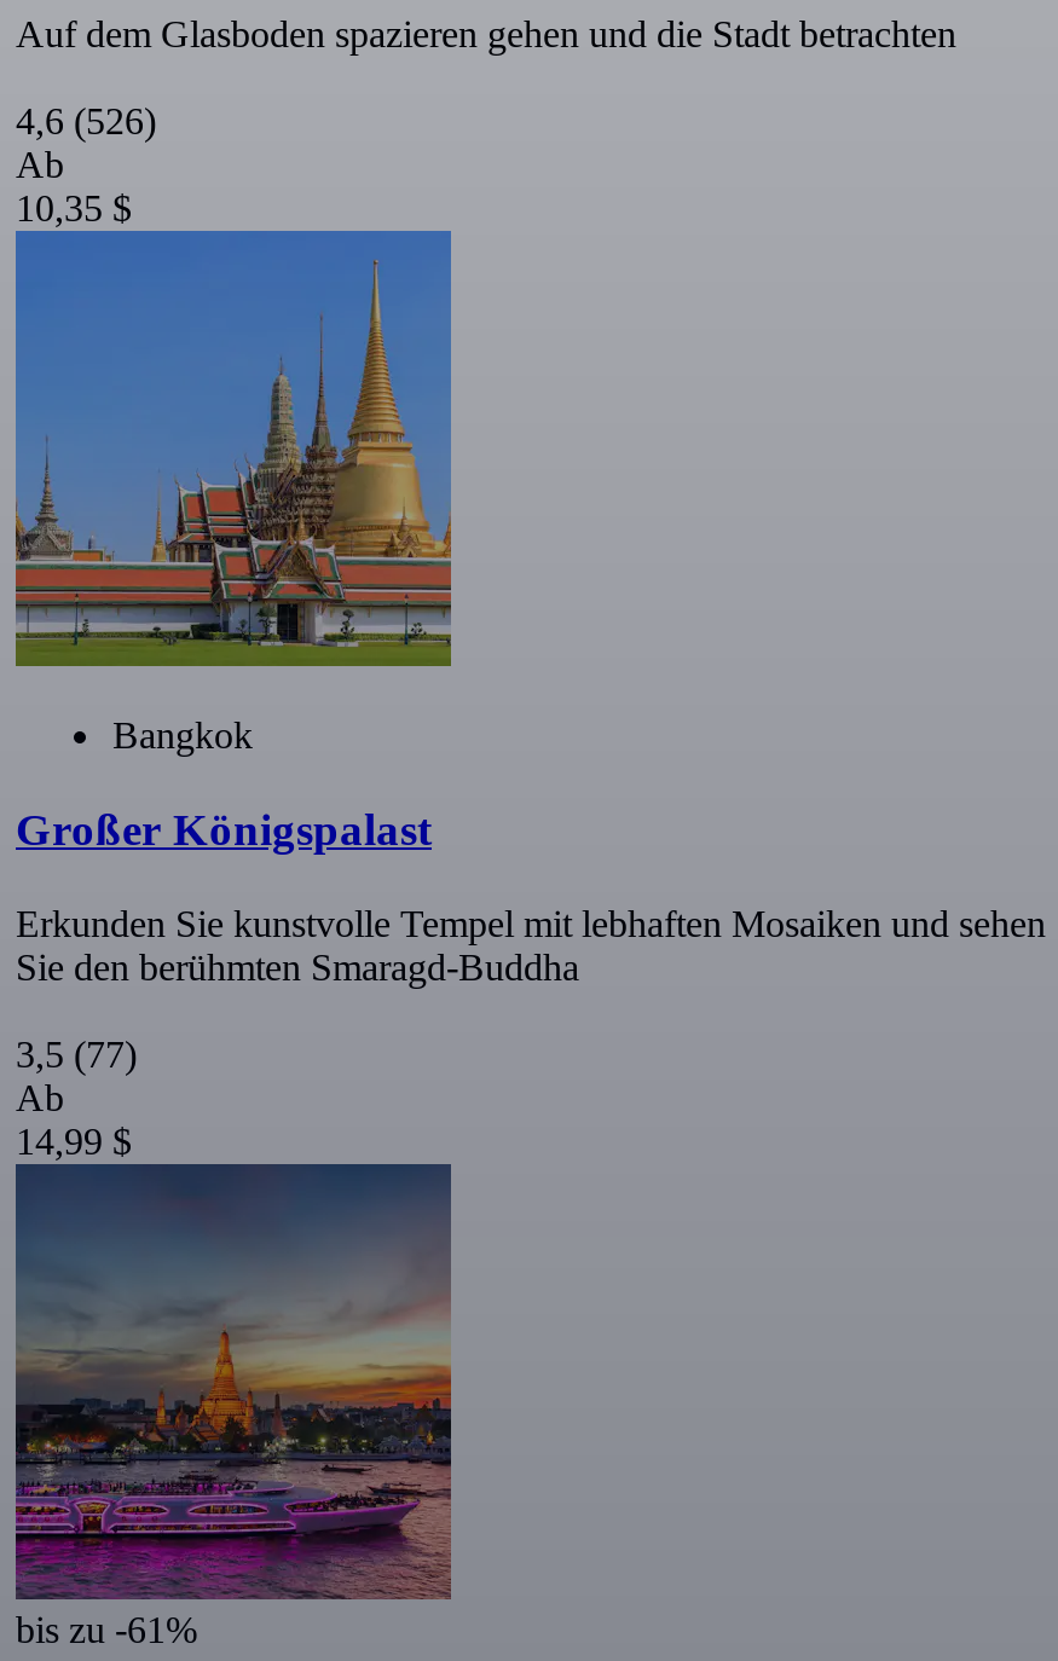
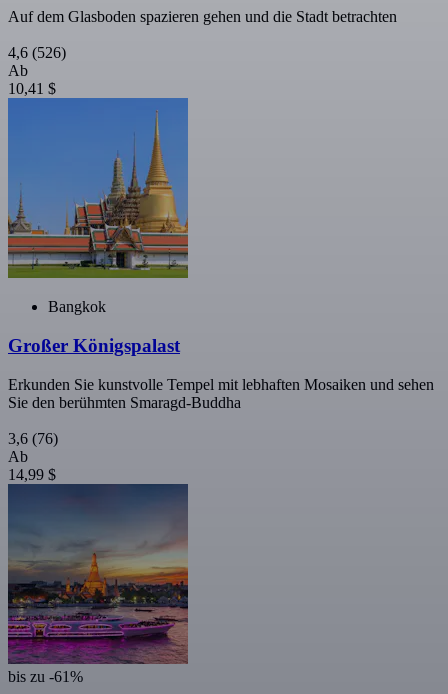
[16,188,132,229] 10,35 $ -> [8,80,56,97] 10,41 $
[16,1033,137,1074] 3,5 (77) -> [8,430,58,447] 3,6 (76)

